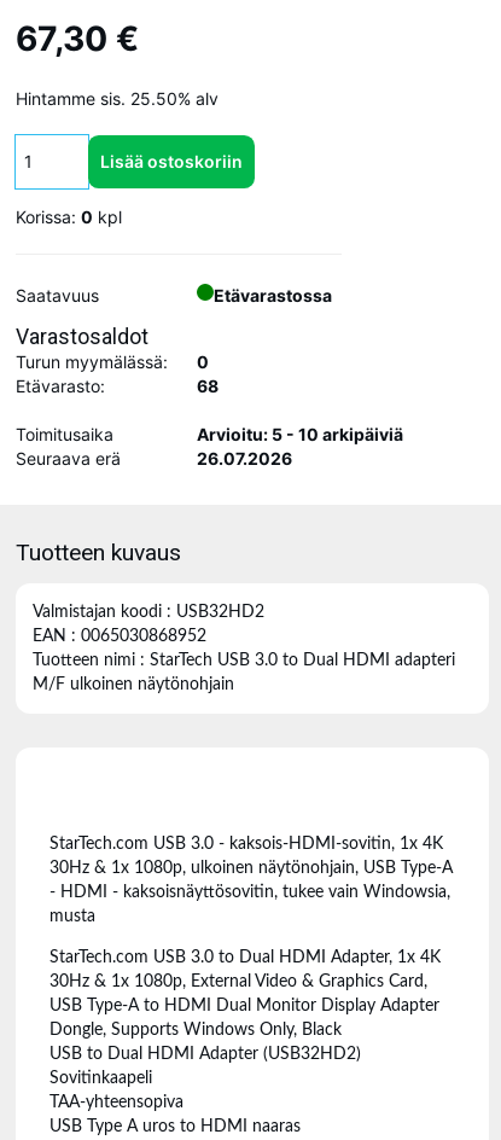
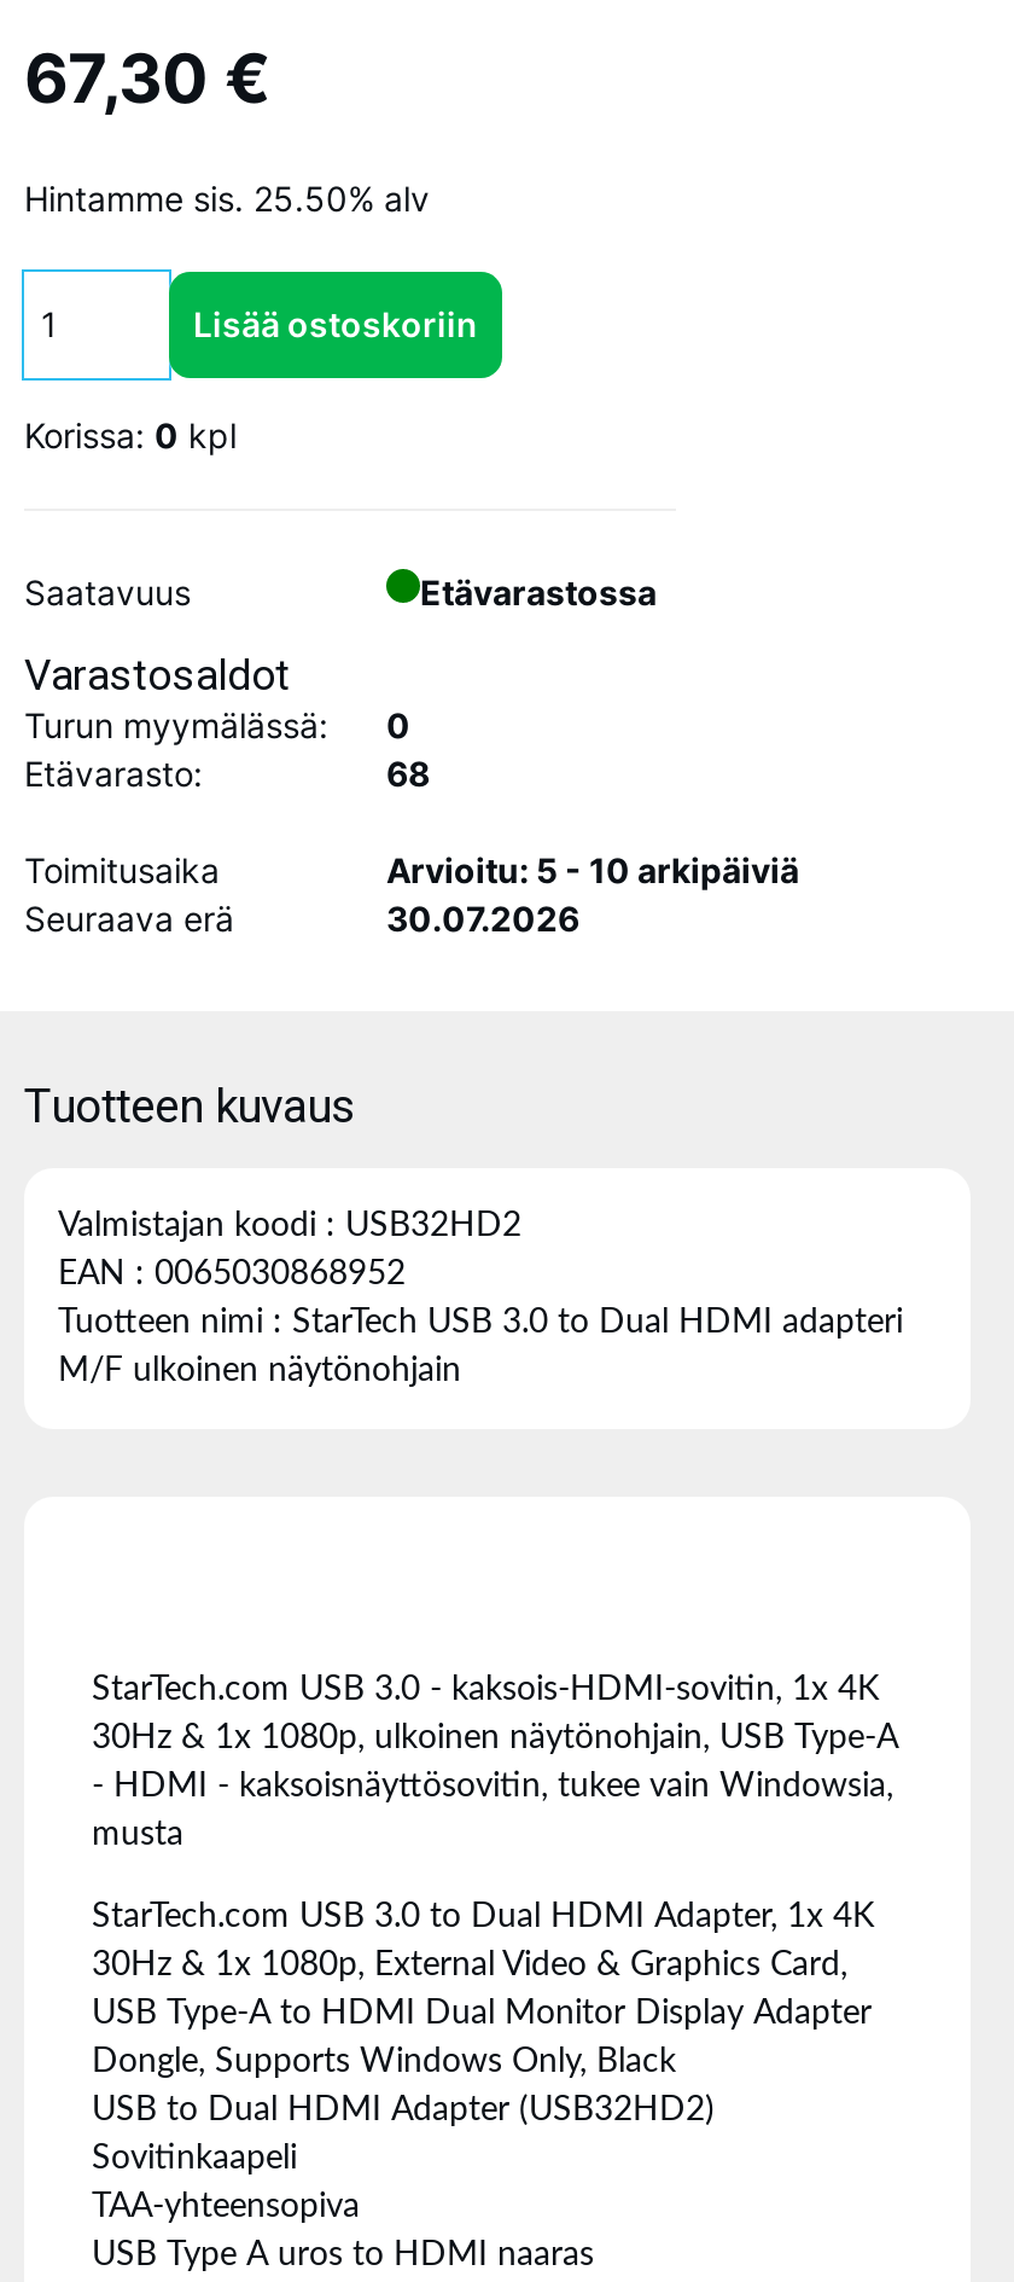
[197,448,292,468] 26.07.2026 -> [386,897,579,938] 30.07.2026

